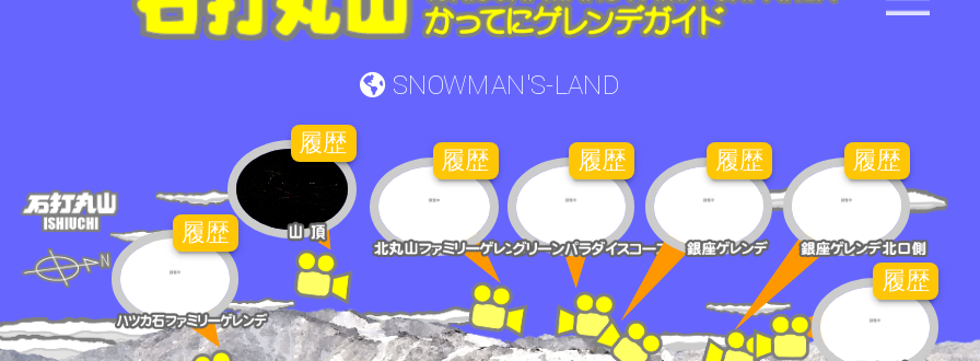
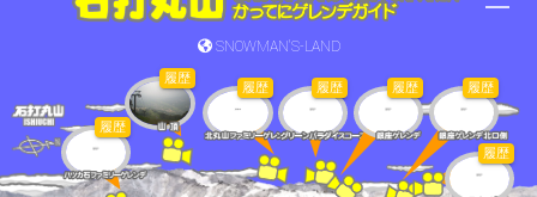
[238,147,348,228] [image] -> [129,81,189,125] [image]

